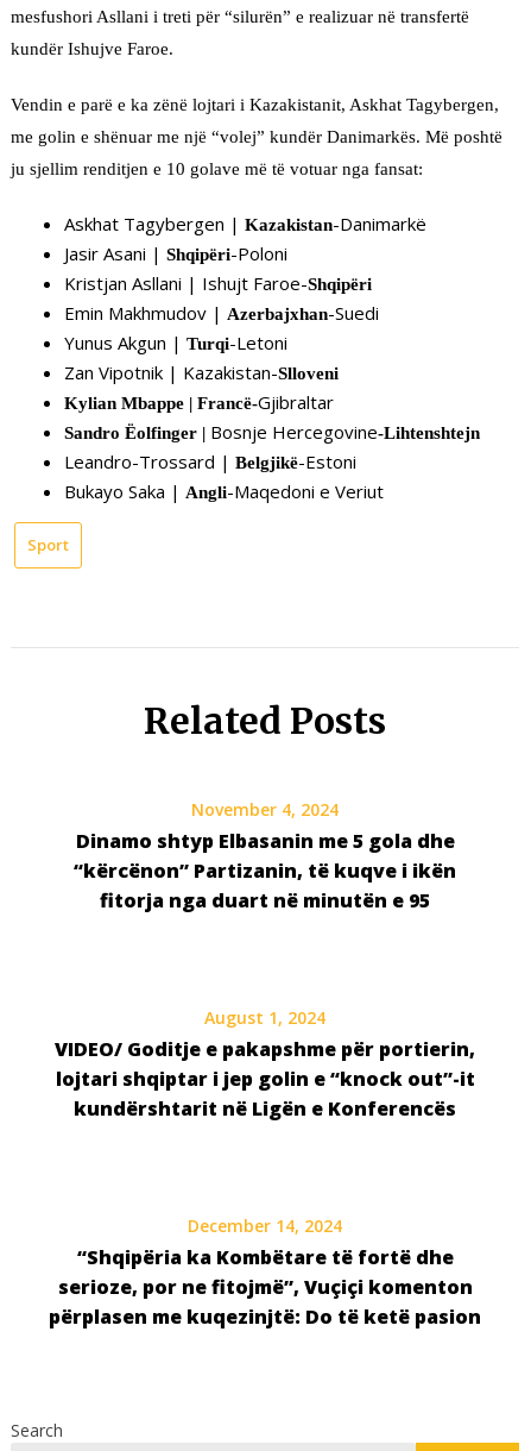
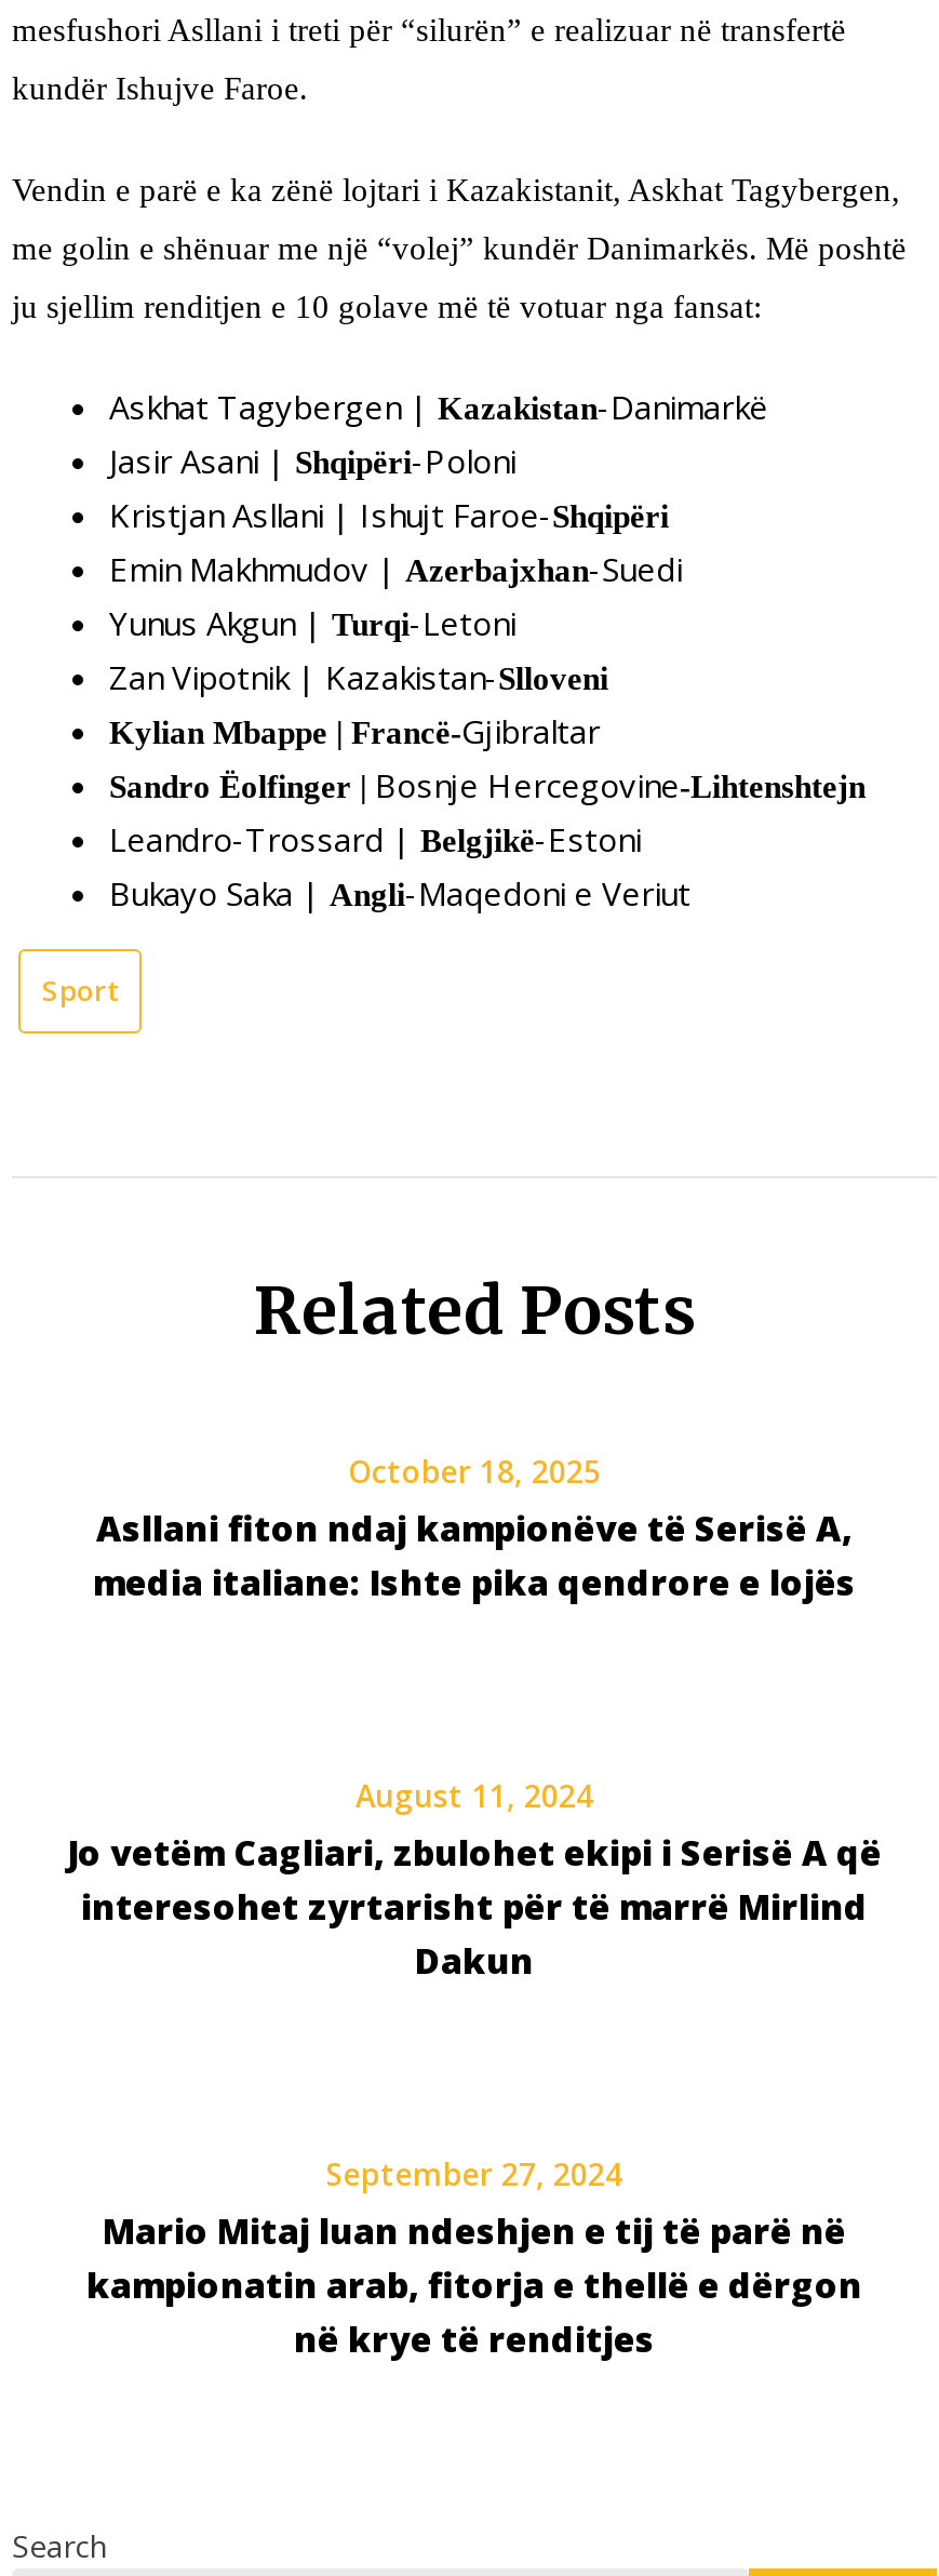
[74,798,456,913] November 4, 2024 | Dinamo shtyp Elbasanin me 5 gola dhe | “kërcënon” Partizanin, të kuqve i ikën | fitorja nga duart në minutën e 95 -> [93,1450,856,1605] October 18, 2025 | Asllani fiton ndaj kampionëve të Serisë A, | media italiane: Ishte pika qendrore e lojës
[55,1006,475,1121] August 1, 2024 | VIDEO/ Goditje e pakapshme për portierin, | lojtari shqiptar i jep golin e “knock out”-it | kundërshtarit në Ligën e Konferencës -> [67,1774,882,1984] August 11, 2024 | Jo vetëm Cagliari, zbulohet ekipi i Serisë A që | interesohet zyrtarisht për të marrë Mirlind | Dakun
[49,1214,481,1329] December 14, 2024 | “Shqipëria ka Kombëtare të fortë dhe | serioze, por ne fitojmë”, Vuçiçi komenton | përplasen me kuqezinjtë: Do të ketë pasion -> [86,2152,862,2362] September 27, 2024 | Mario Mitaj luan ndeshjen e tij të parë në | kampionatin arab, fitorja e thellë e dërgon | në krye të renditjes

